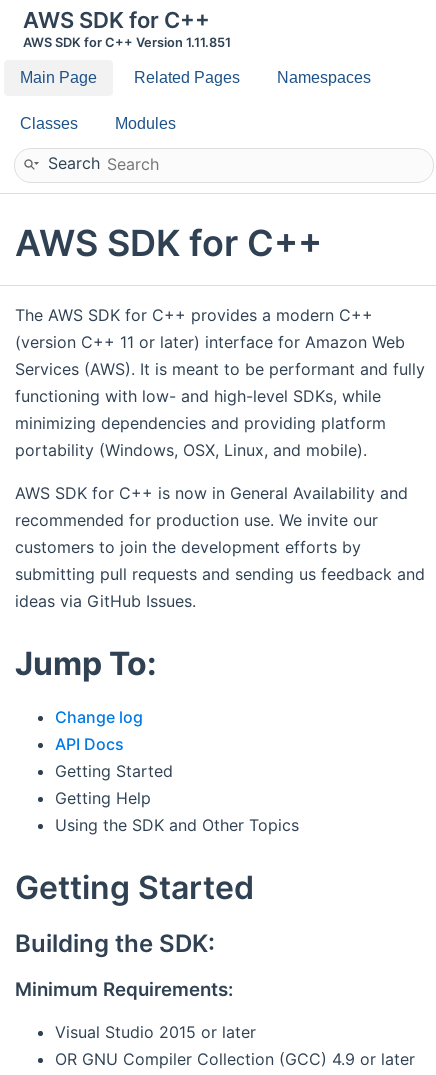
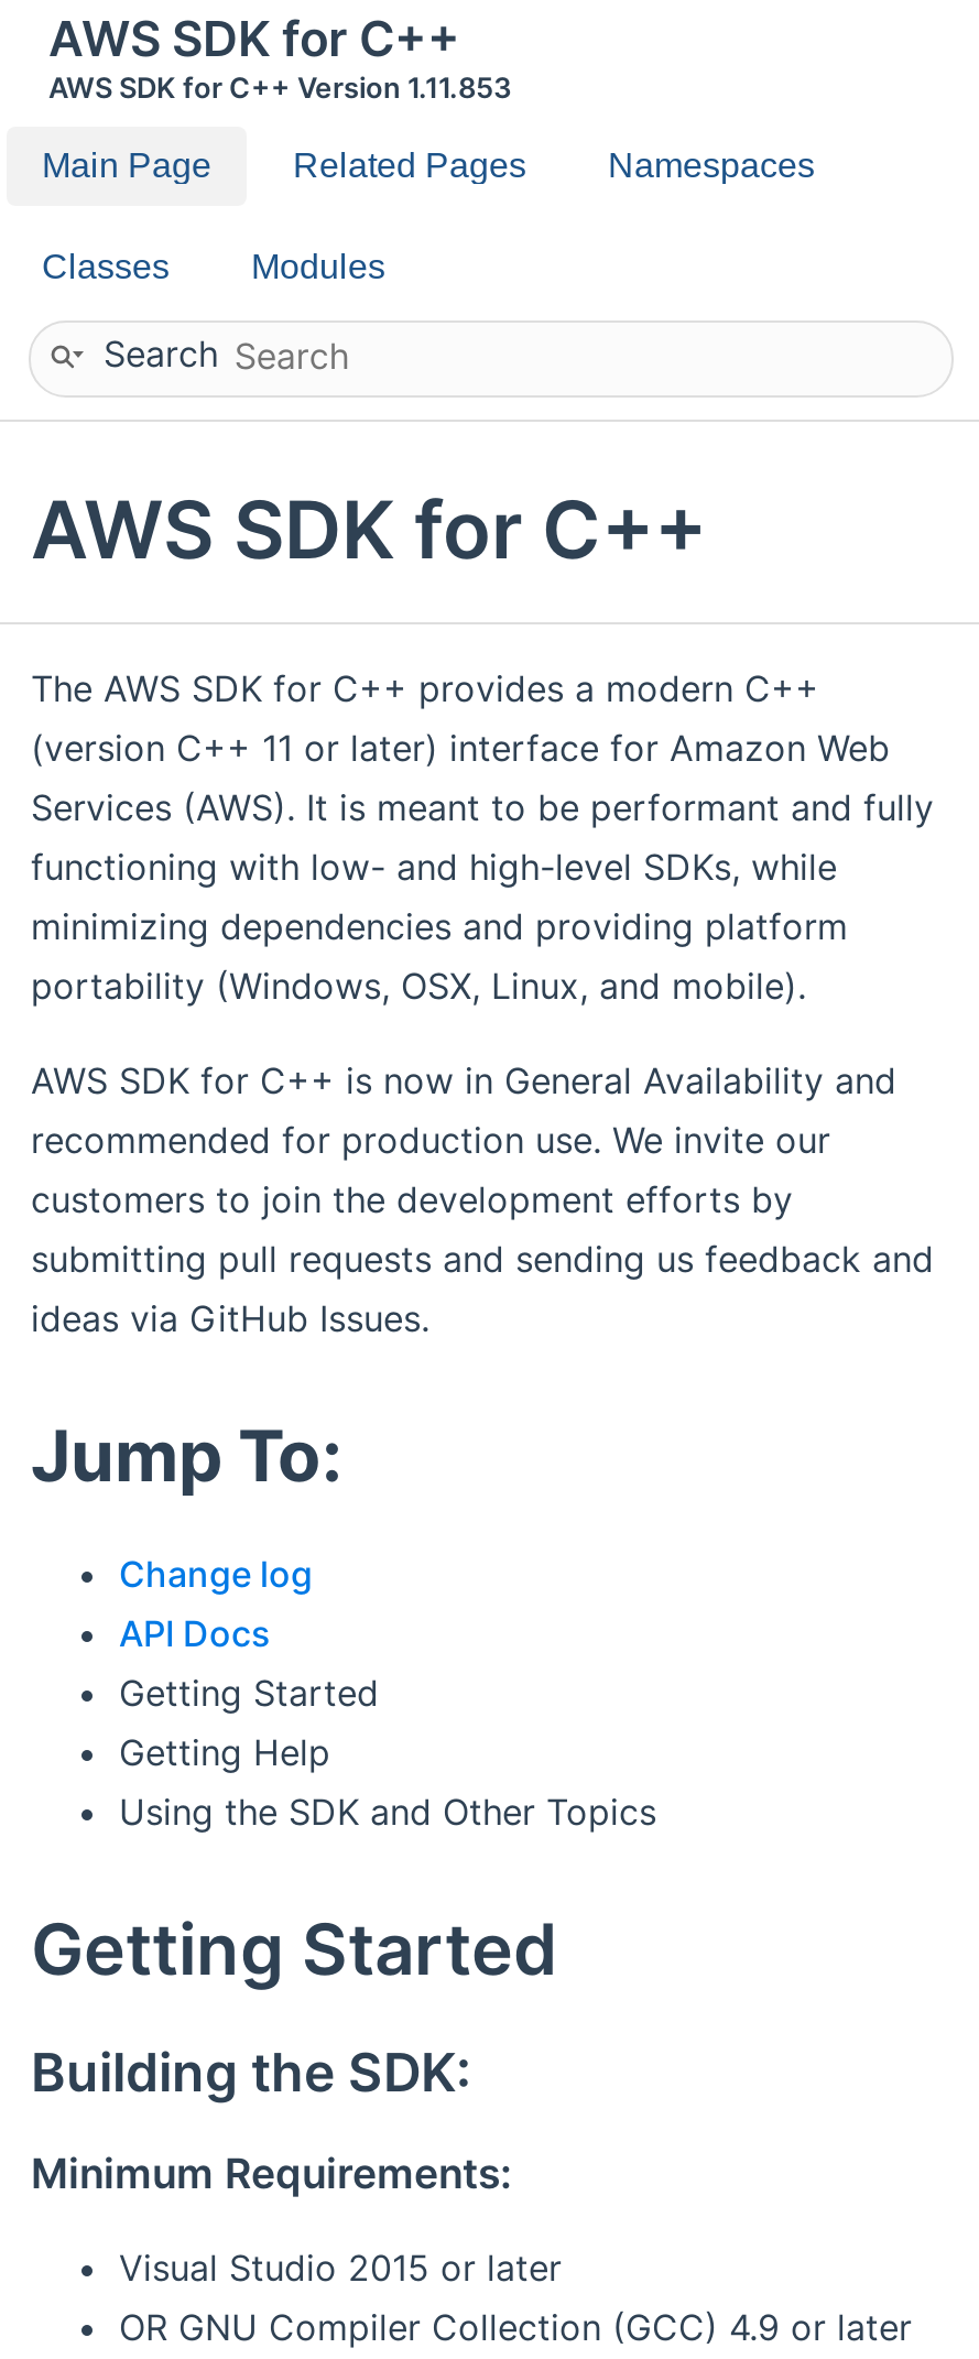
[23,35,231,50] AWS SDK for C++ Version 1.11.851 -> [48,72,511,105] AWS SDK for C++ Version 1.11.853

